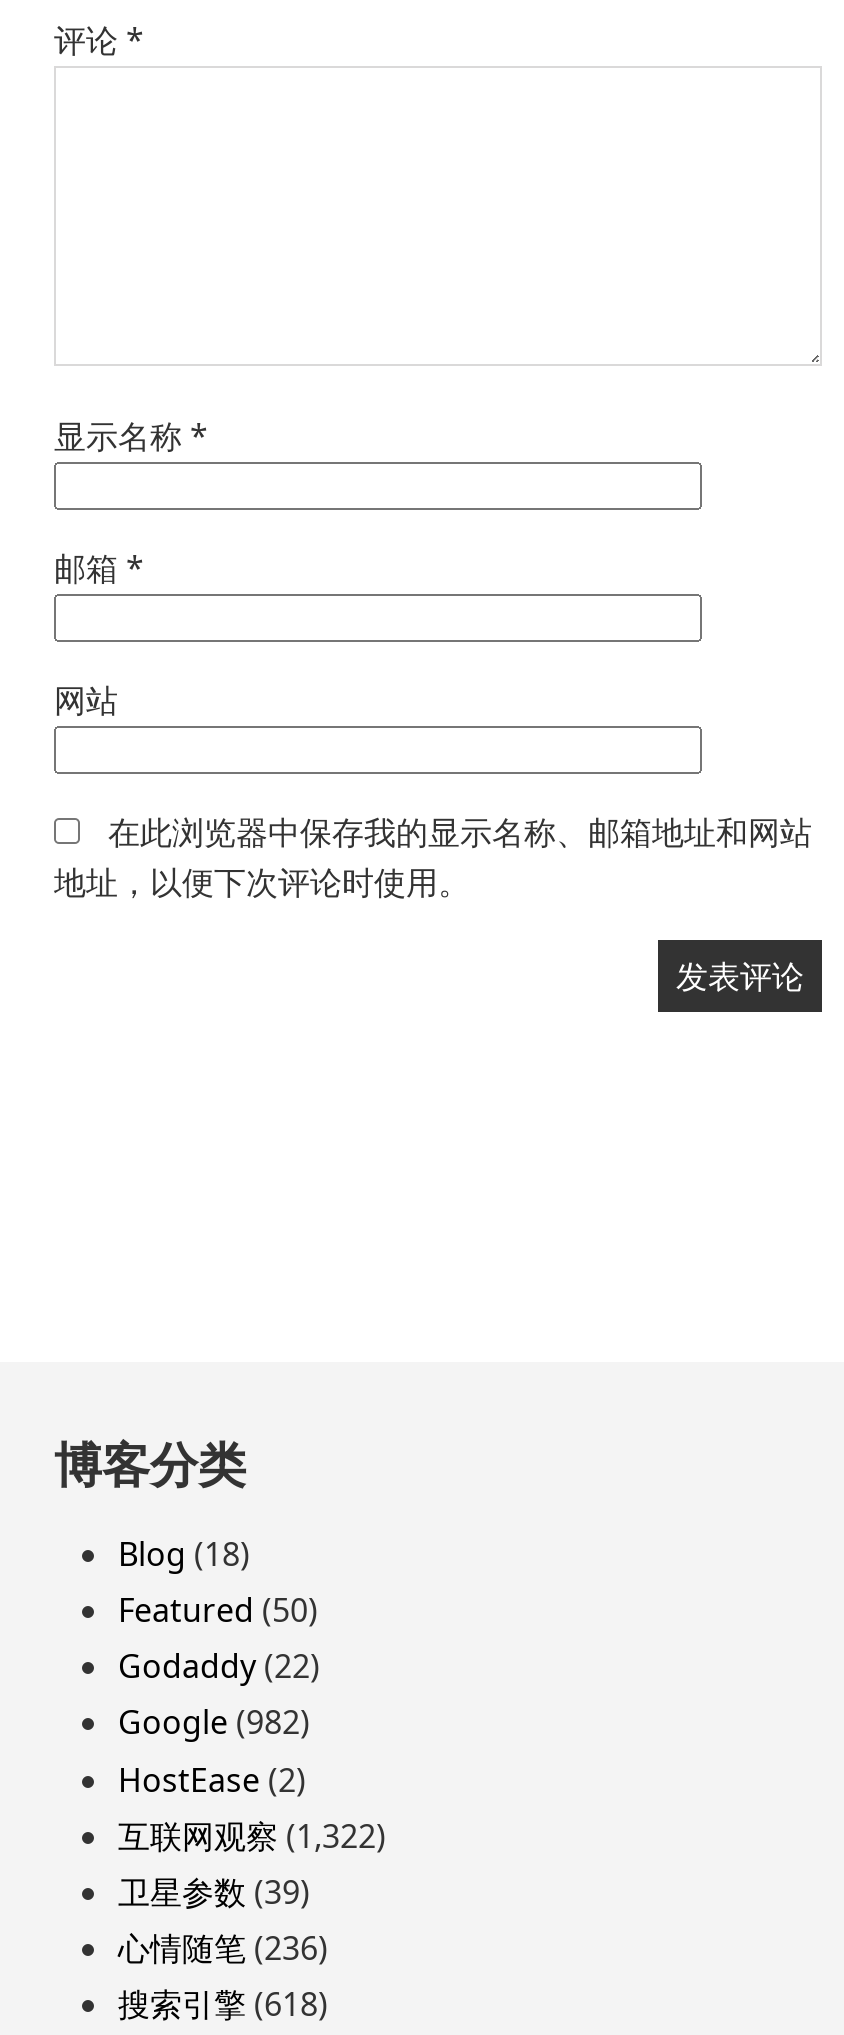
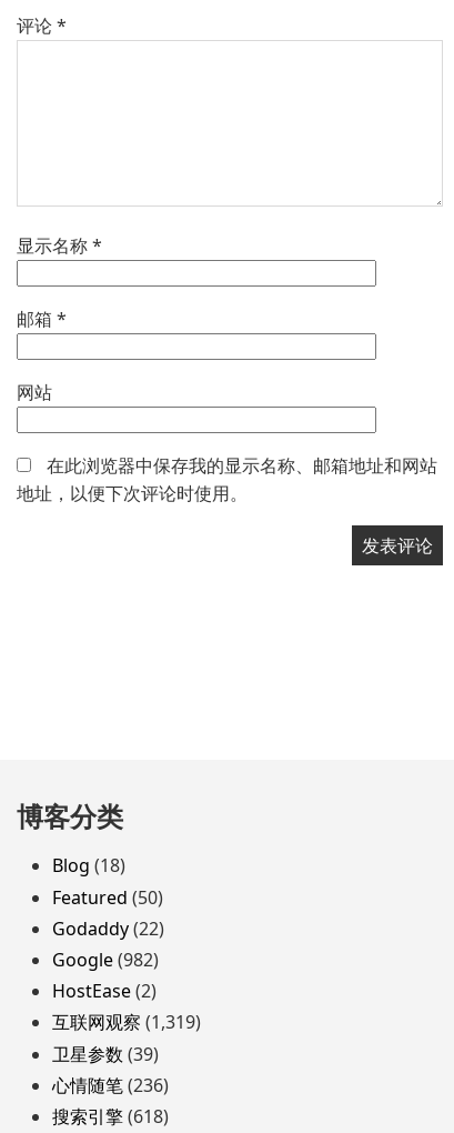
[118,1814,386,1858] 互联网观察(1,322) -> [52,1010,201,1034] 互联网观察(1,319)

